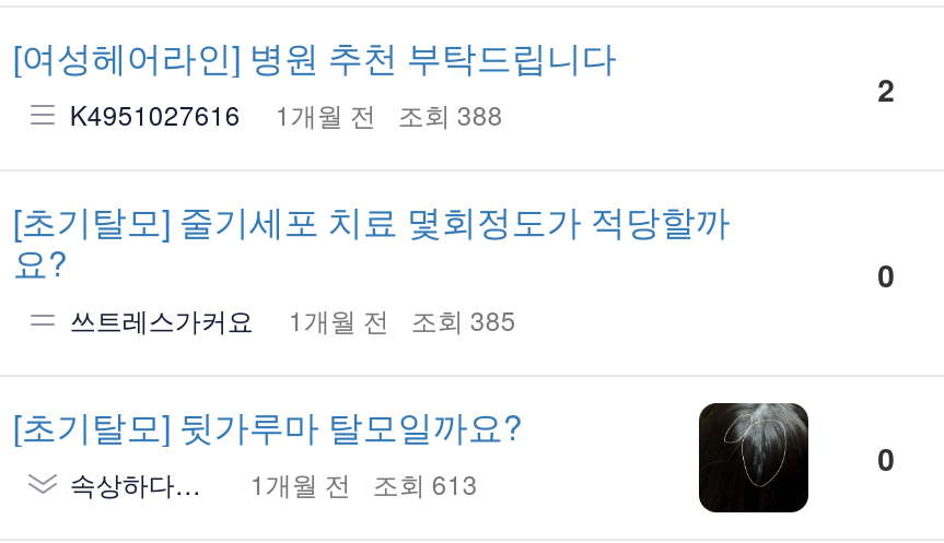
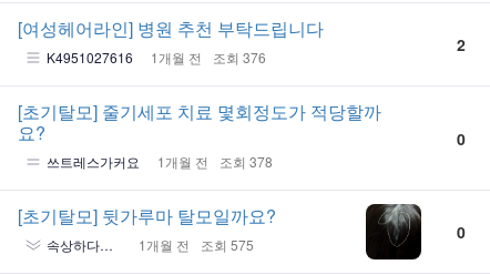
[70,95,503,132] K4951027616 1개월 전 조회 388 -> [47,48,267,67] K4951027616 1개월 전 조회 376
[70,301,516,338] 쓰트레스가커요 1개월 전 조회 385 -> [47,152,273,171] 쓰트레스가커요 1개월 전 조회 378
[250,465,478,502] 1개월 전 조회 613 -> [138,235,254,254] 1개월 전 조회 575

